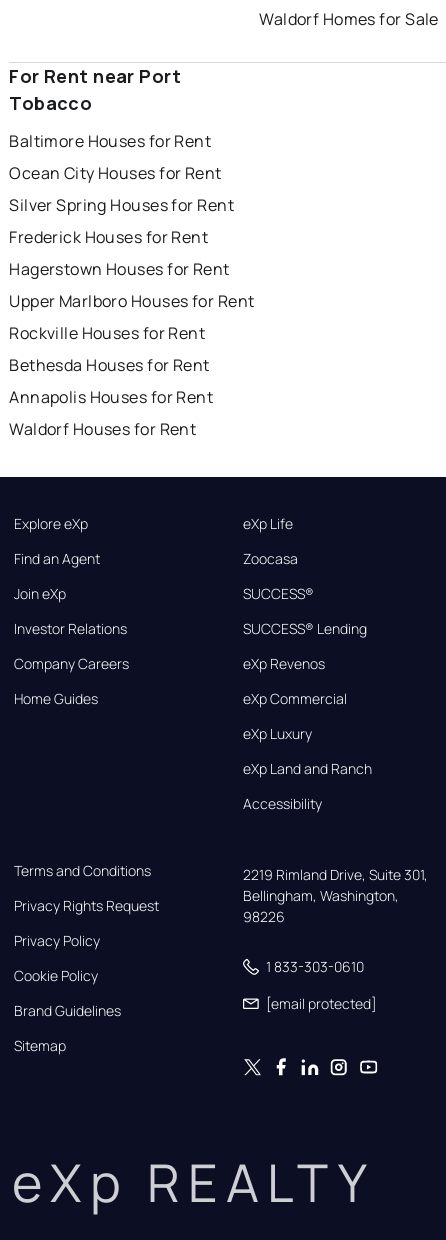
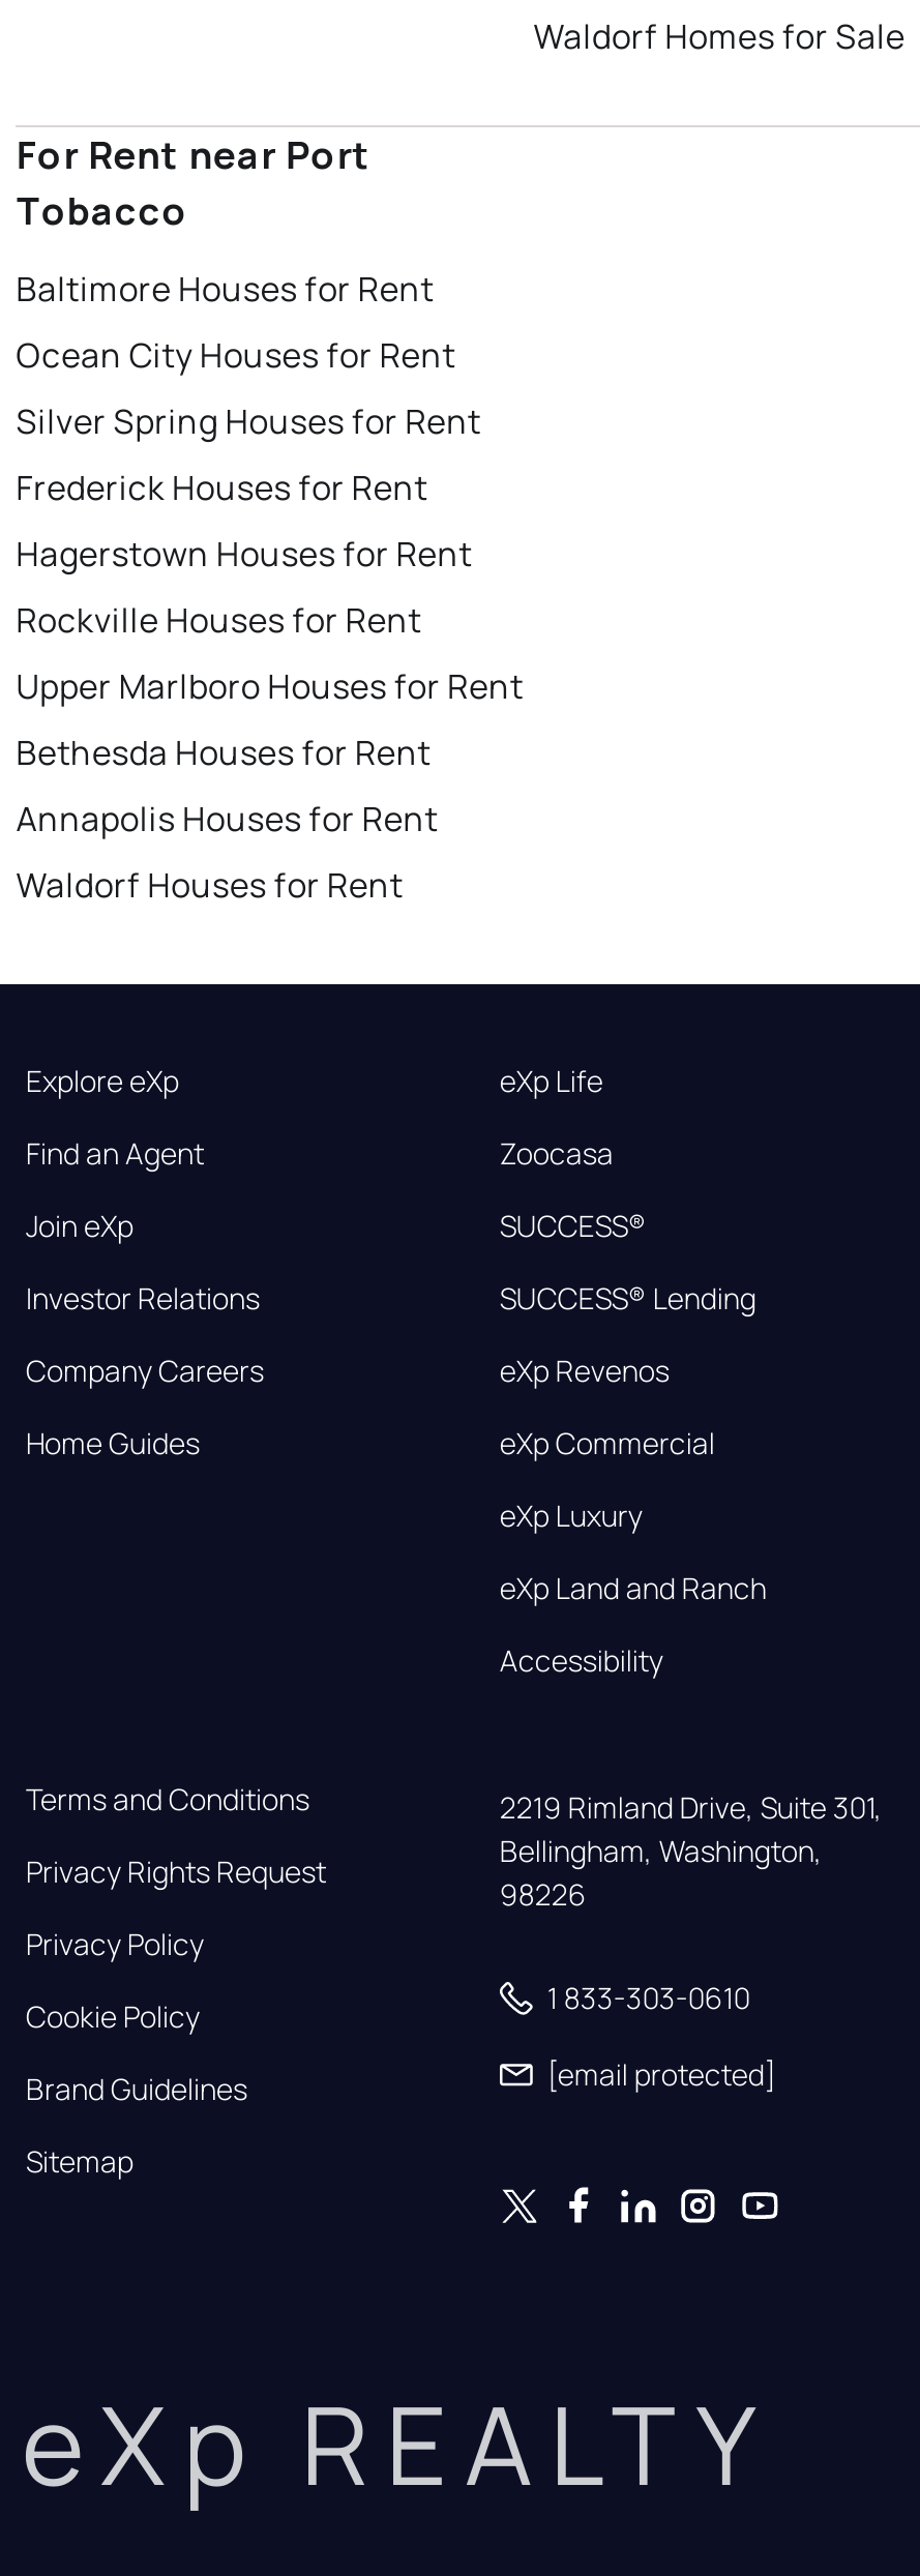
moved [9,290,254,312] -> [16,663,523,708]: Upper Marlboro Houses for Rent
moved [9,322,205,344] -> [16,596,422,642]: Rockville Houses for Rent

